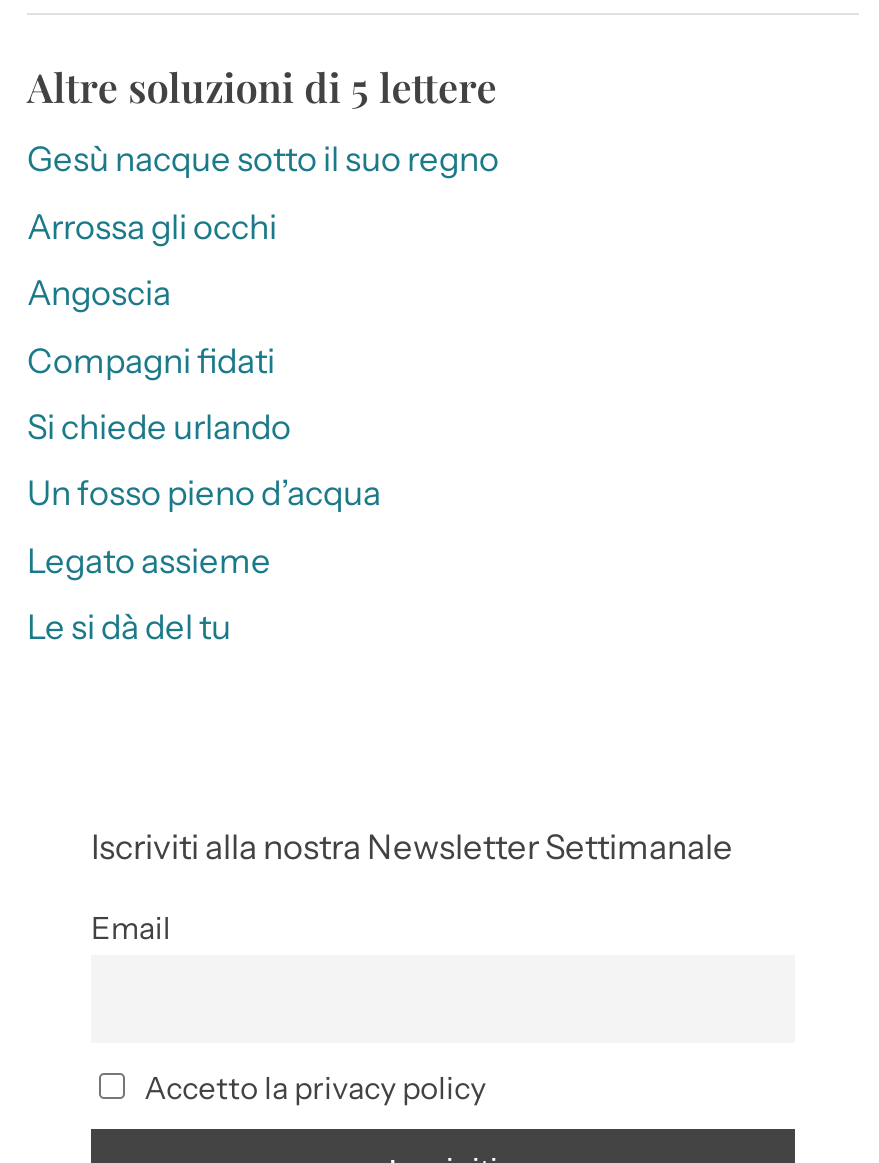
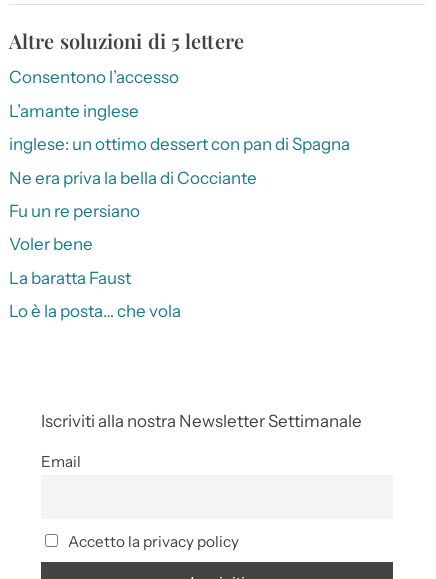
[27,140,499,180] Gesù nacque sotto il suo regno -> [9,67,179,87] Consentono l’accesso
[27,207,277,247] Arrossa gli occhi -> [9,101,139,121] L’amante inglese
[27,273,171,313] Angoscia -> [9,134,350,154] inglese: un ottimo dessert con pan di Spagna
[27,340,275,380] Compagni fidati -> [9,167,257,187] Ne era priva la bella di Cocciante
[27,407,291,447] Si chiede urlando -> [9,201,140,221] Fu un re persiano
[27,474,381,514] Un fosso pieno d’acqua -> [9,234,93,254] Voler bene
[27,540,271,580] Legato assieme -> [9,268,131,288] La baratta Faust
[27,607,231,647] Le si dà del tu -> [9,301,181,321] Lo è la posta… che vola

